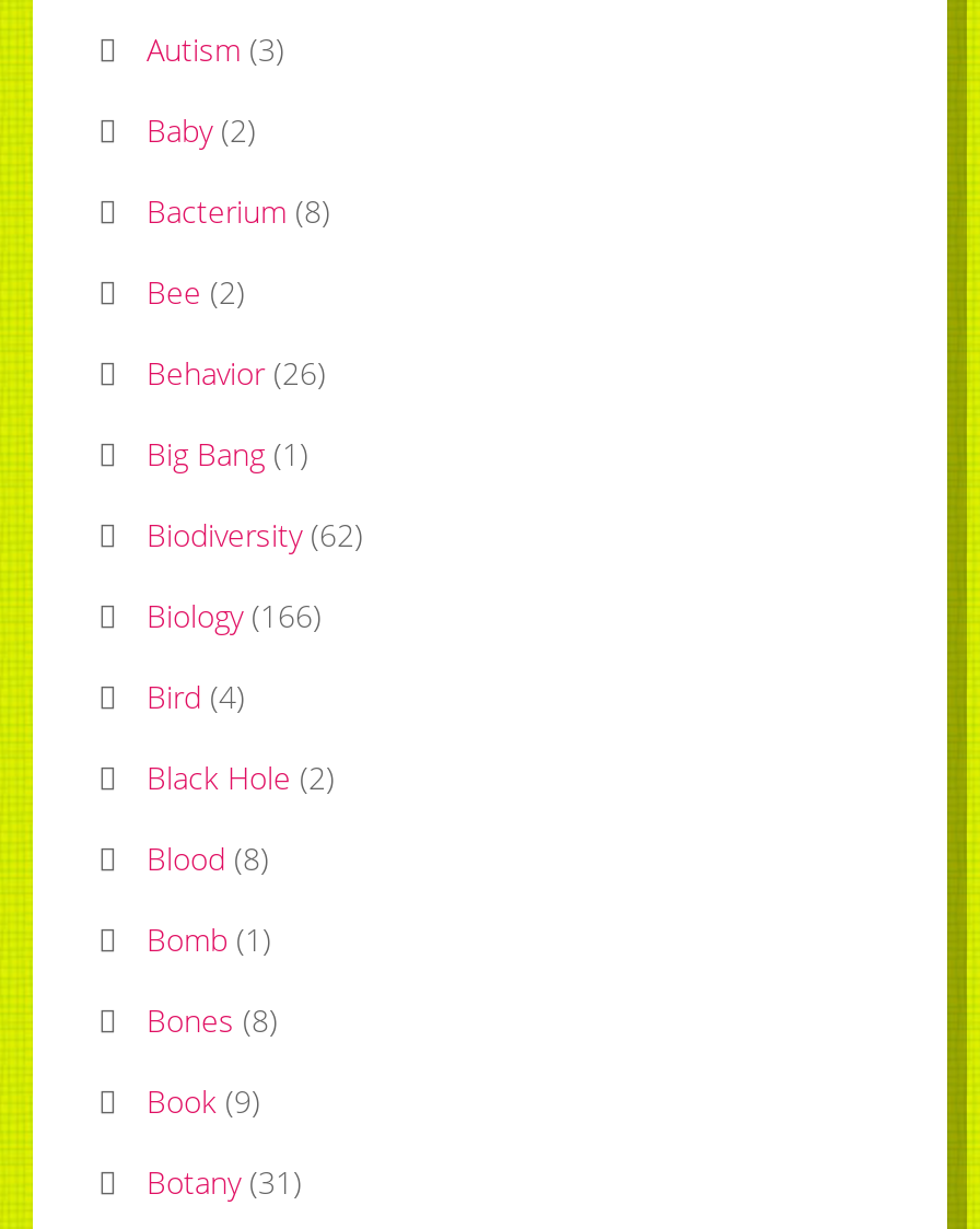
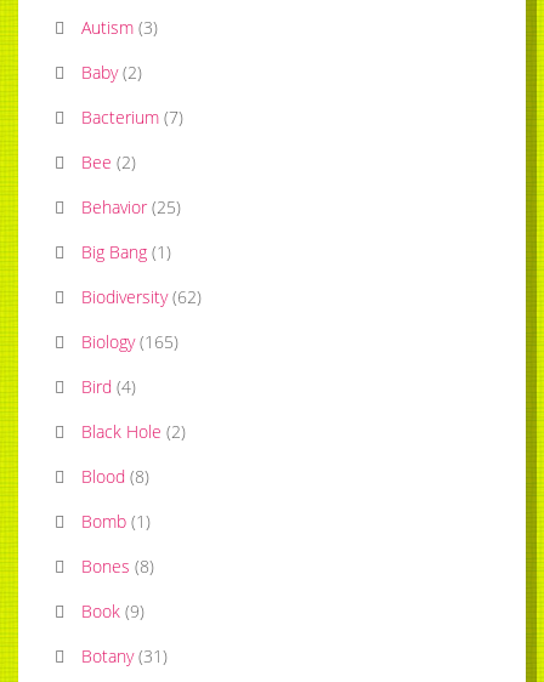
[147,190,330,232] Bacterium (8) -> [81,106,183,129] Bacterium (7)
[147,352,326,394] Behavior (26) -> [81,195,181,219] Behavior (25)
[147,595,322,637] Biology (166) -> [81,330,178,353] Biology (165)

